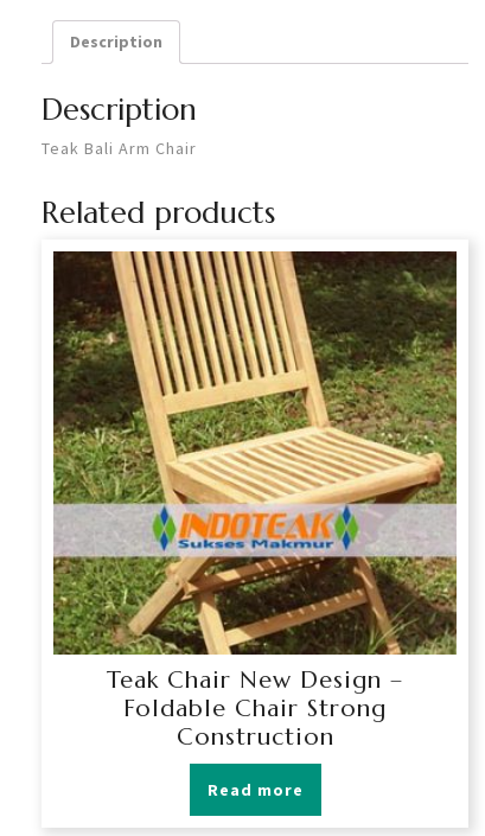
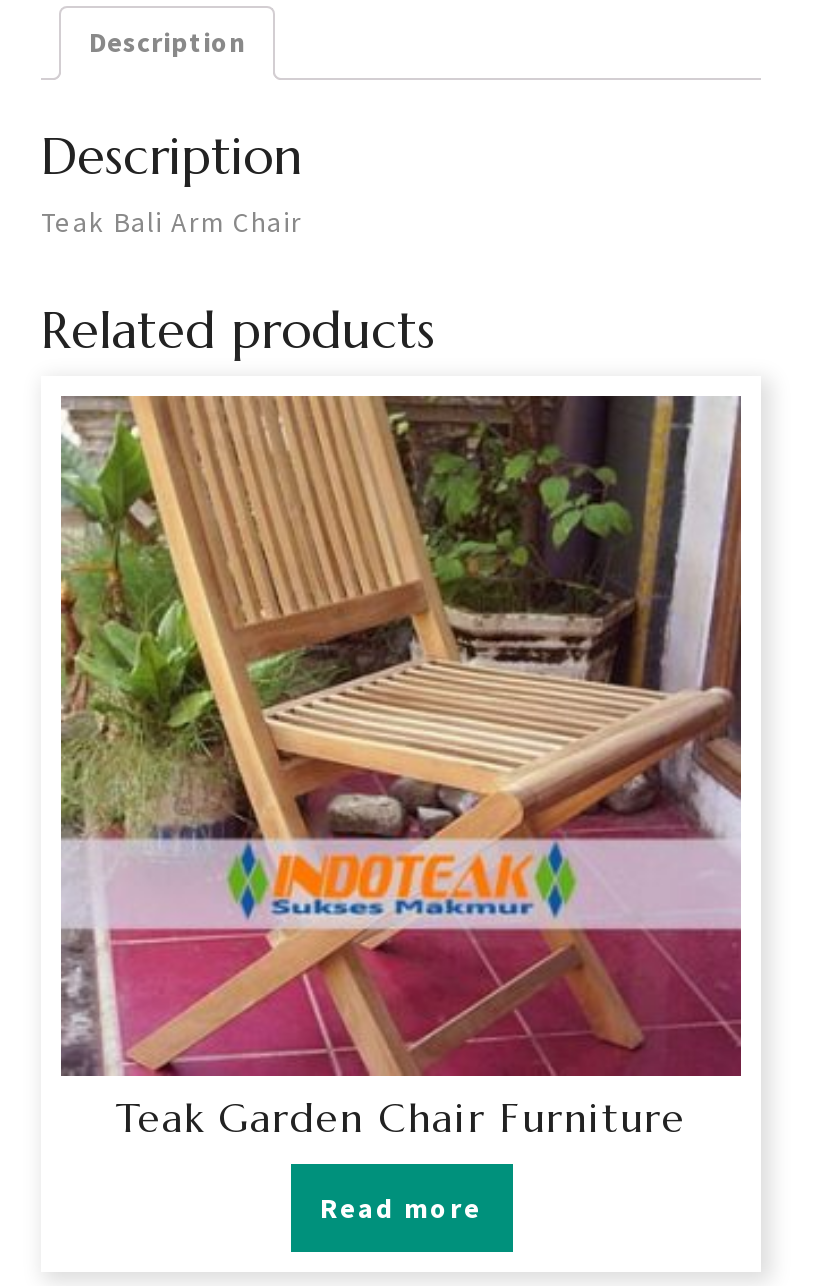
[52,250,458,751] [image] | Teak Chair New Design – | Foldable Chair Strong | Construction -> [59,394,743,1143] [image] | Teak Garden Chair Furniture

